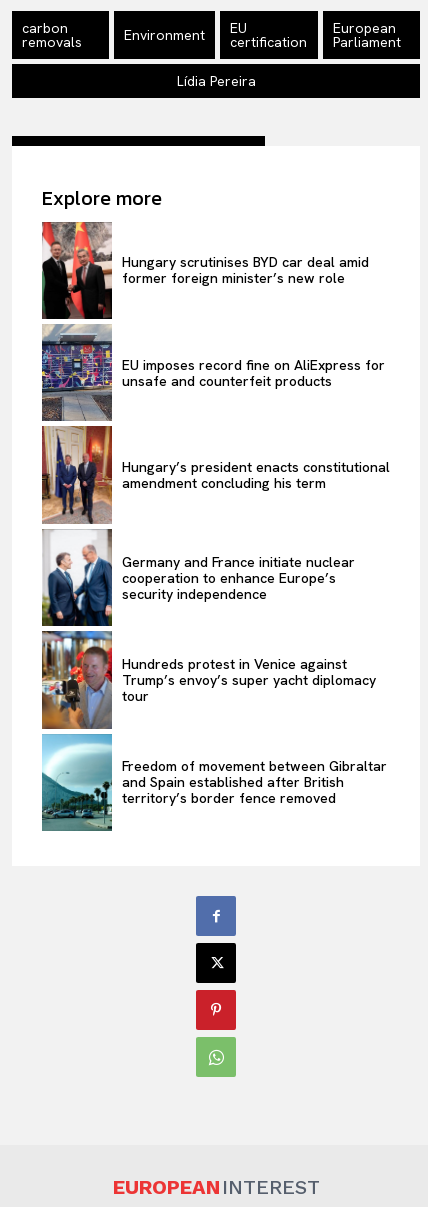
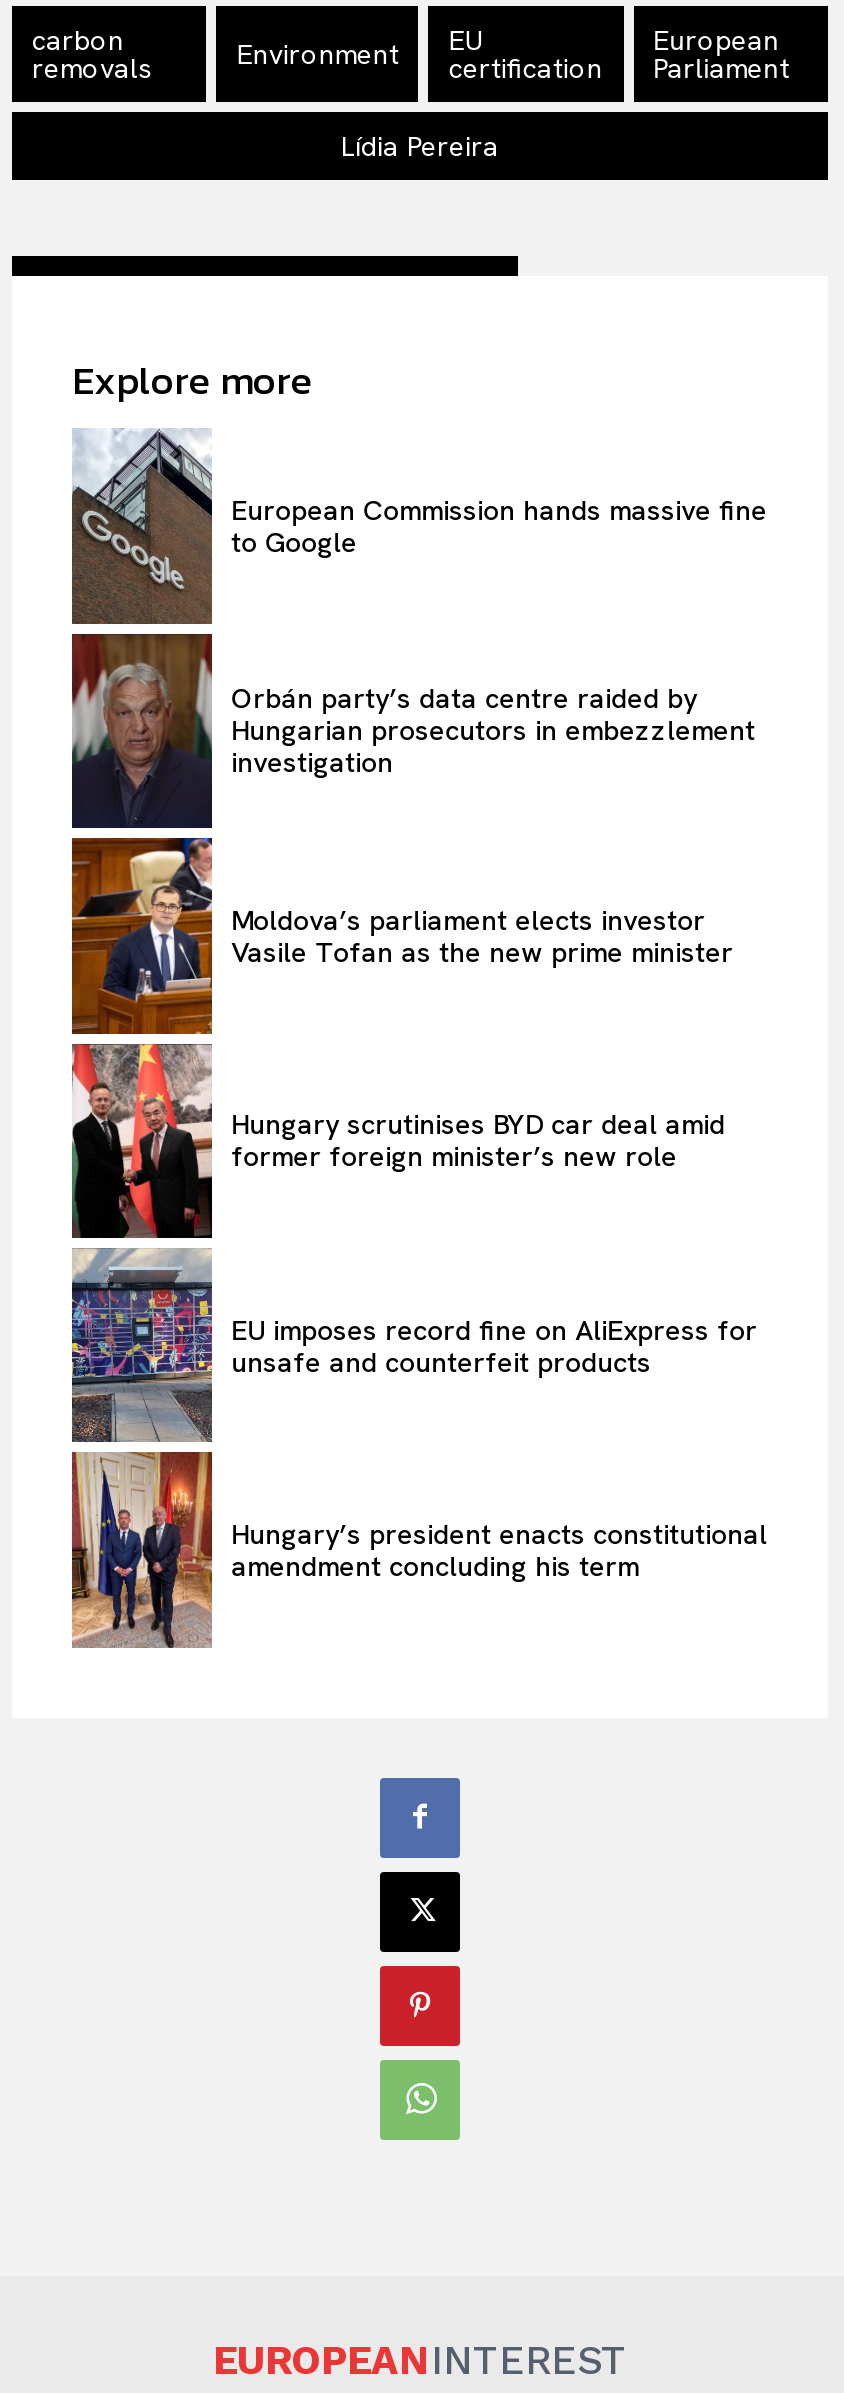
none -> [70,430,767,1036] [image] | European Commission hands massive fine | to Google
none -> [231,681,755,781] Orbán party’s data centre raided by | Hungarian prosecutors in embezzlement | investigation
none -> [231,902,733,970] Moldova’s parliament elects investor | Vasile Tofan as the new prime minister
moved [122,253,390,492] -> [231,1107,767,1585]: Hungary scrutinises BYD car deal amid | former foreign minister’s new role | EU imposes record fine on AliExpress for | unsafe and counterfeit products | Hungary’s president enacts constitutional | amendment concluding his term
[41,529,355,832] [image] | Germany and France initiate nuclear | cooperation to enhance Europe’s | security independence -> none
[122,655,376,705] Hundreds protest in Venice against | Trump’s envoy’s super yacht diplomacy | tour -> none
[122,757,387,807] Freedom of movement between Gibraltar | and Spain established after British | territory’s border fence removed -> none

